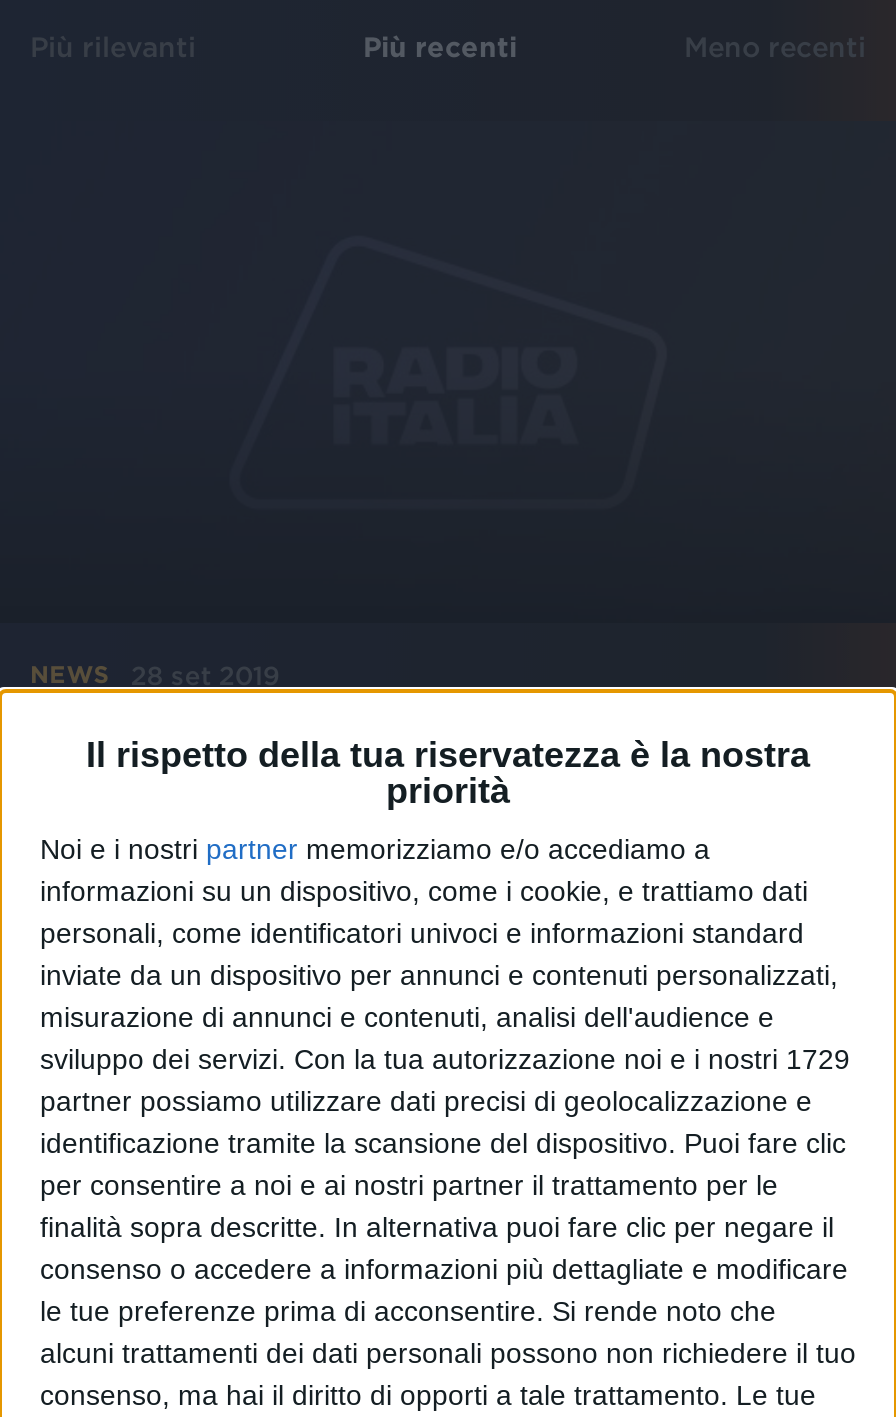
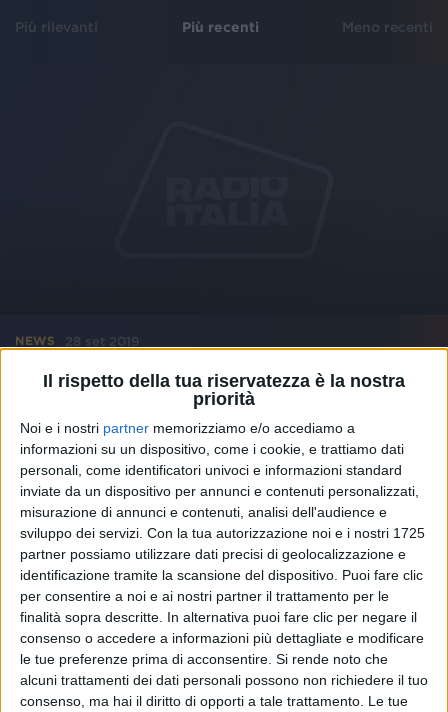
[40,1042,850,1074] sviluppo dei servizi. Con la tua autorizzazione noi e i nostri 1729 -> [20,524,425,540] sviluppo dei servizi. Con la tua autorizzazione noi e i nostri 1725

